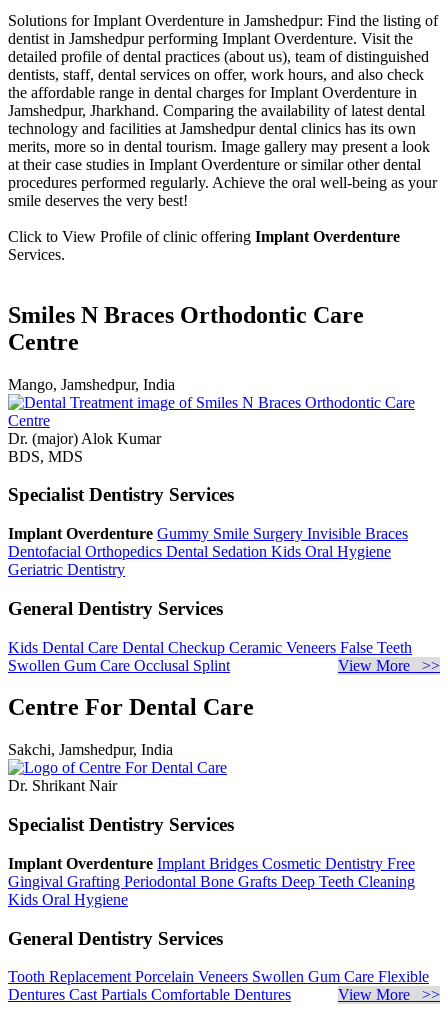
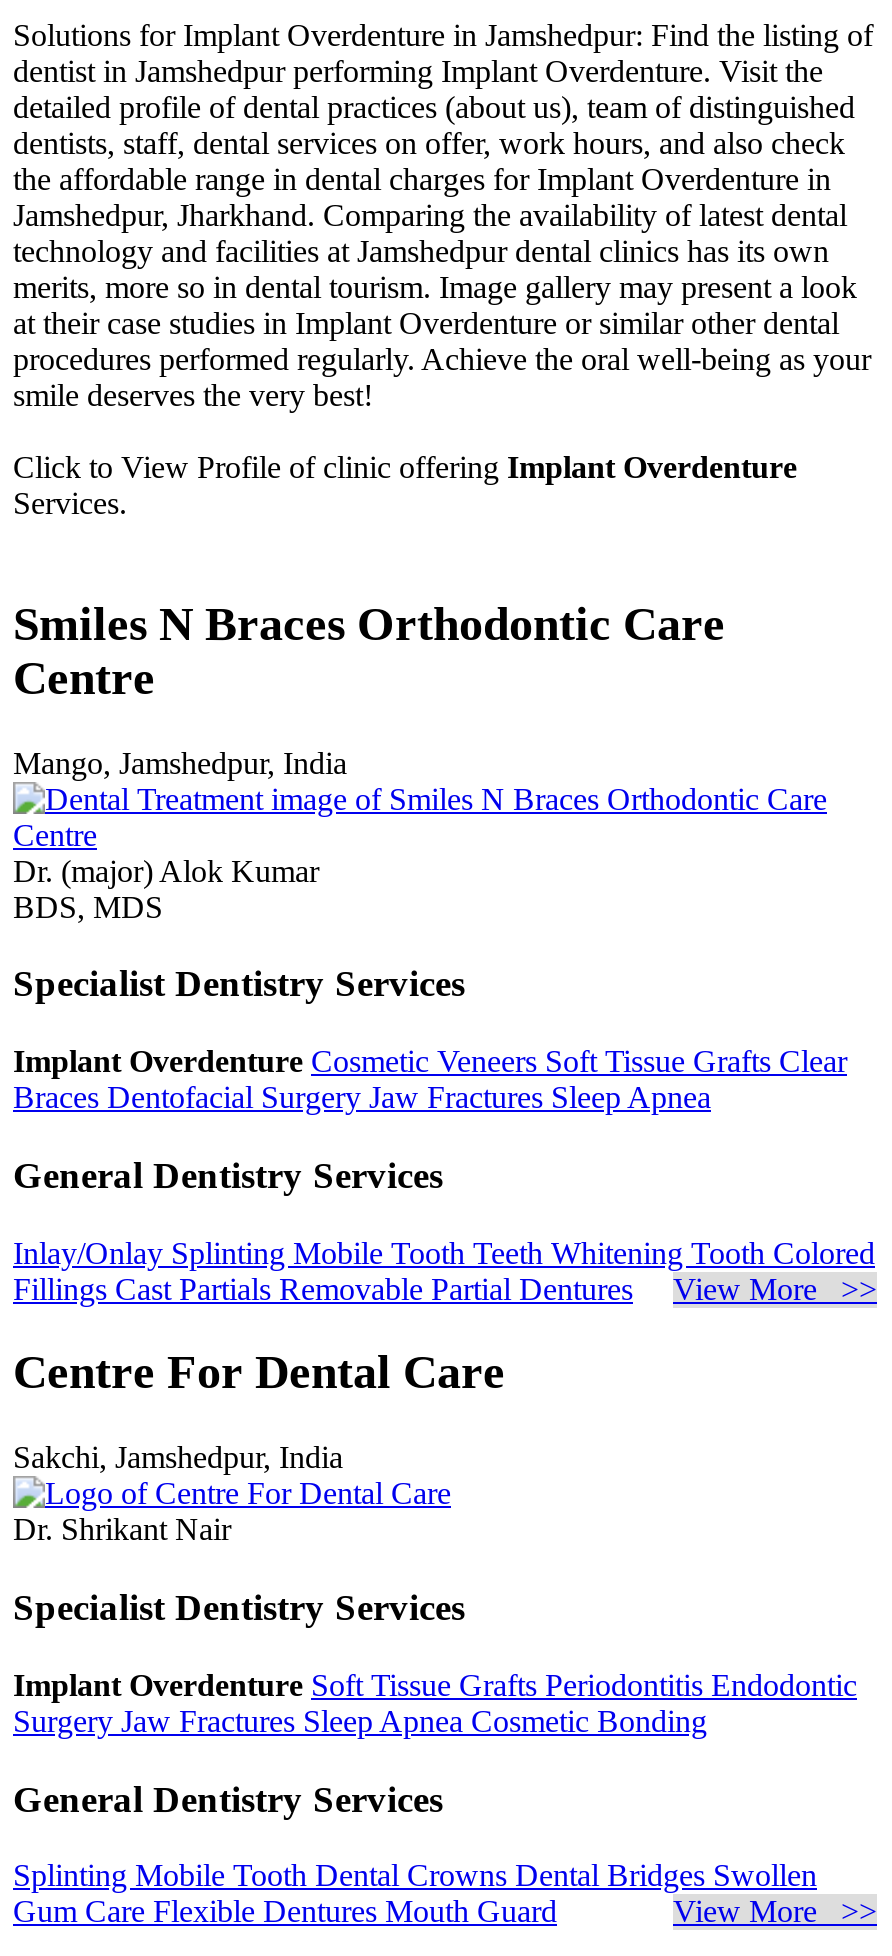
[8,525,408,578] Implant Overdenture Gummy Smile Surgery Invisible Braces | Dentofacial Orthopedics Dental Sedation Kids Oral Hygiene | Geriatric Dentistry -> [13,1044,847,1114] Implant Overdenture Cosmetic Veneers Soft Tissue Grafts Clear | Braces Dentofacial Surgery Jaw Fractures Sleep Apnea
[8,639,412,674] Kids Dental Care Dental Checkup Ceramic Veneers False Teeth | Swollen Gum Care Occlusal Splint -> [13,1235,875,1305] Inlay/Onlay Splinting Mobile Tooth Teeth Whitening Tooth Colored | Fillings Cast PartialsRemovable Partial Dentures
[8,855,415,908] Implant Overdenture Implant Bridges Cosmetic Dentistry Free | Gingival Grafting Periodontal Bone Grafts Deep Teeth Cleaning | Kids Oral Hygiene -> [13,1668,857,1738] Implant Overdenture Soft Tissue Grafts Periodontitis Endodontic | Surgery Jaw Fractures Sleep Apnea Cosmetic Bonding
[8,968,429,1003] Tooth Replacement Porcelain Veneers Swollen Gum Care Flexible | Dentures Cast Partials Comfortable Dentures -> [13,1858,817,1928] Splinting Mobile Tooth Dental Crowns Dental Bridges Swollen | Gum Care Flexible Dentures Mouth Guard

